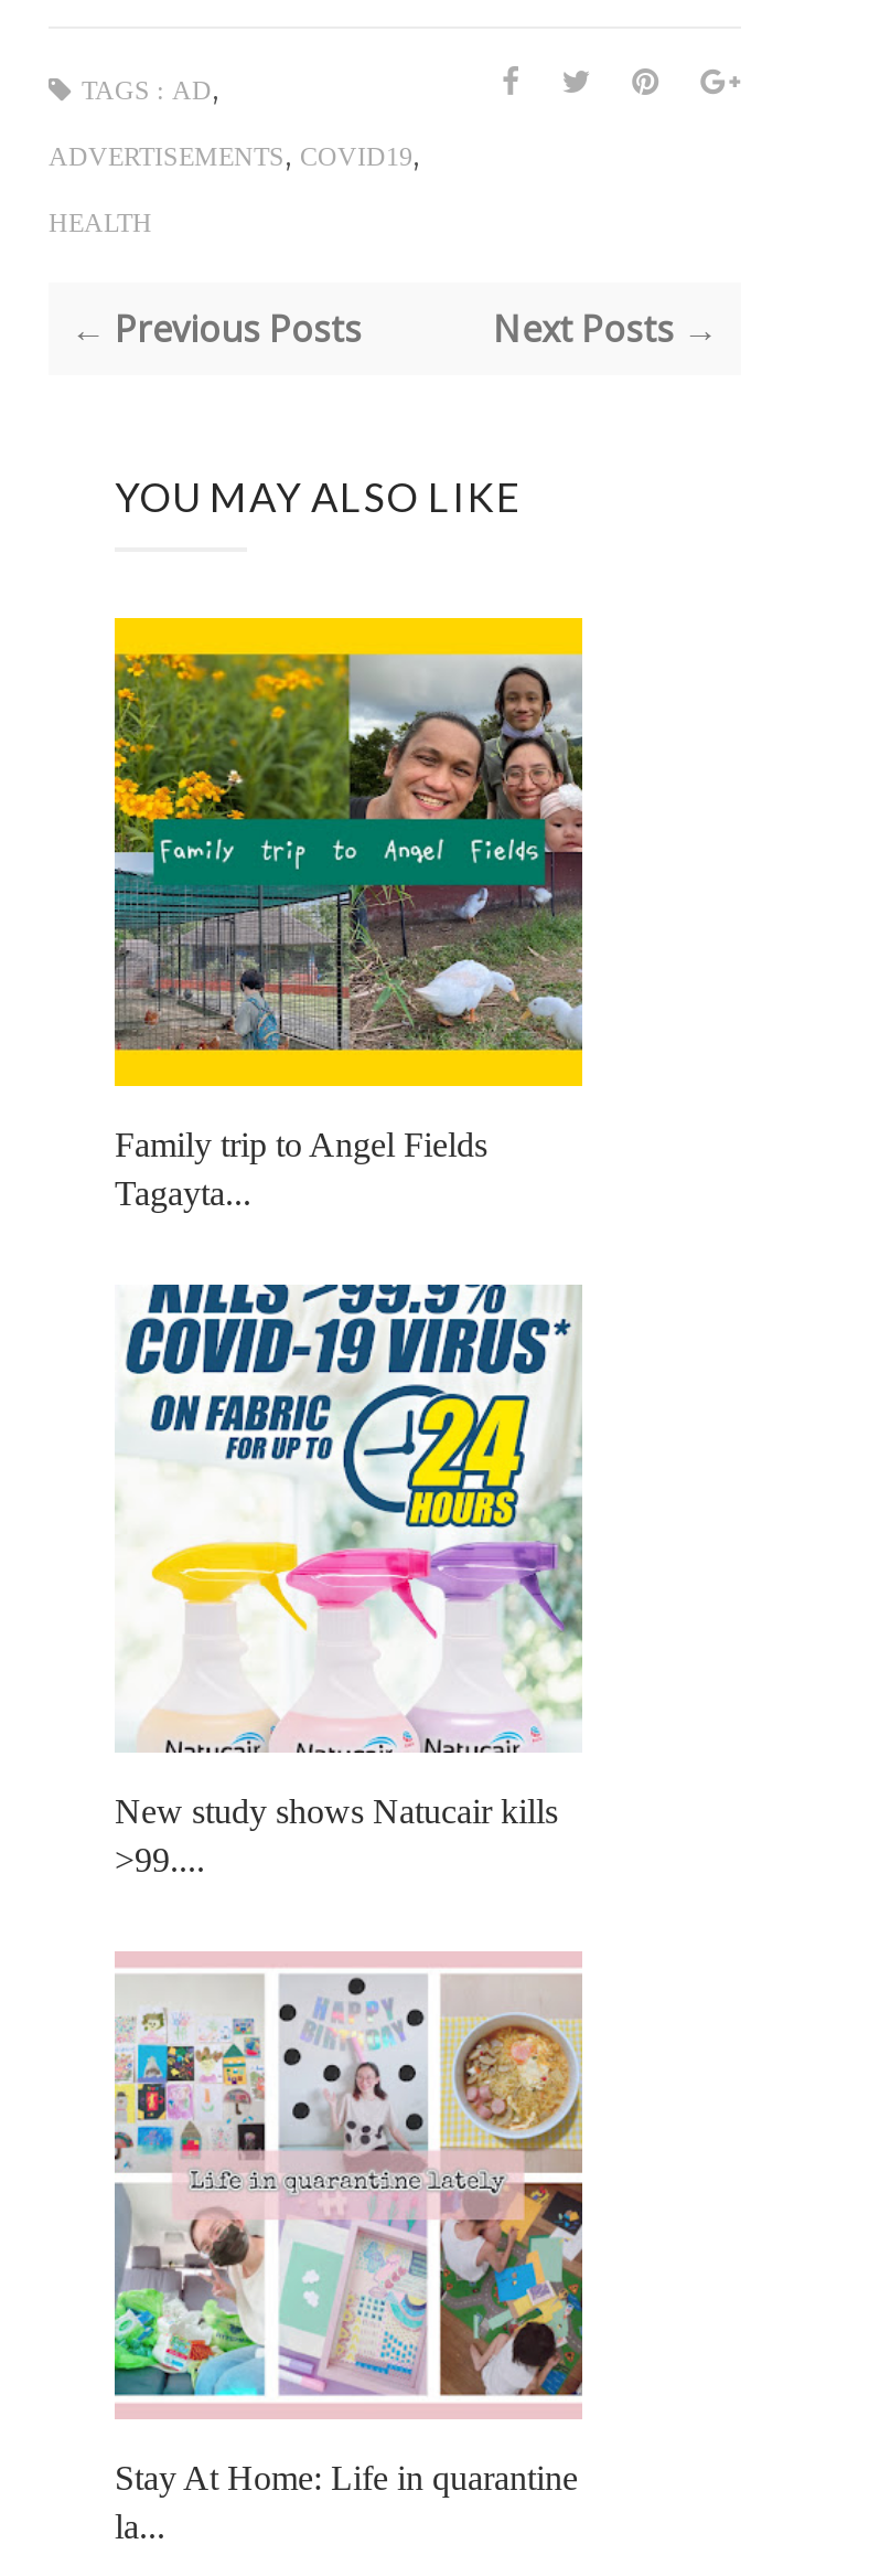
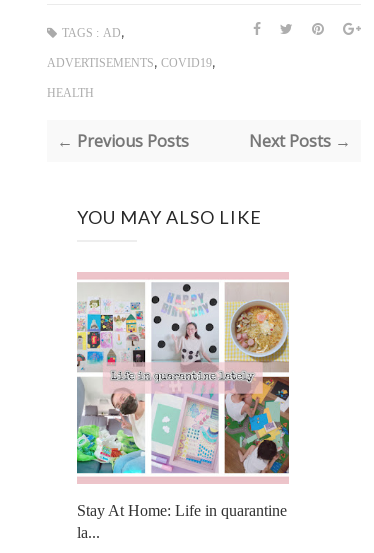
[112,616,584,1212] [image] | Family trip to Angel Fields | Tagayta... -> none
[115,1282,584,1878] [image] | New study shows Natucair kills | >99.... -> none

